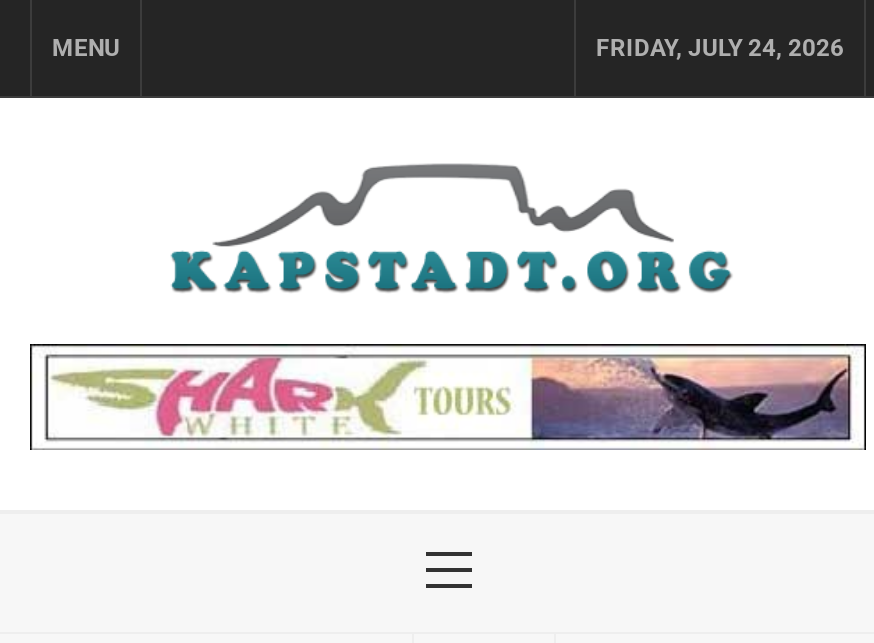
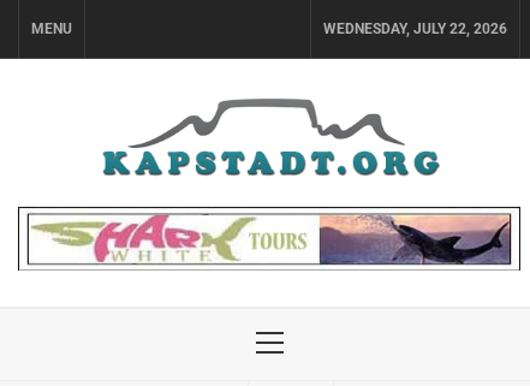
[596,34,844,62] FRIDAY, JULY 24, 2026 -> [323,20,507,37] WEDNESDAY, JULY 22, 2026

